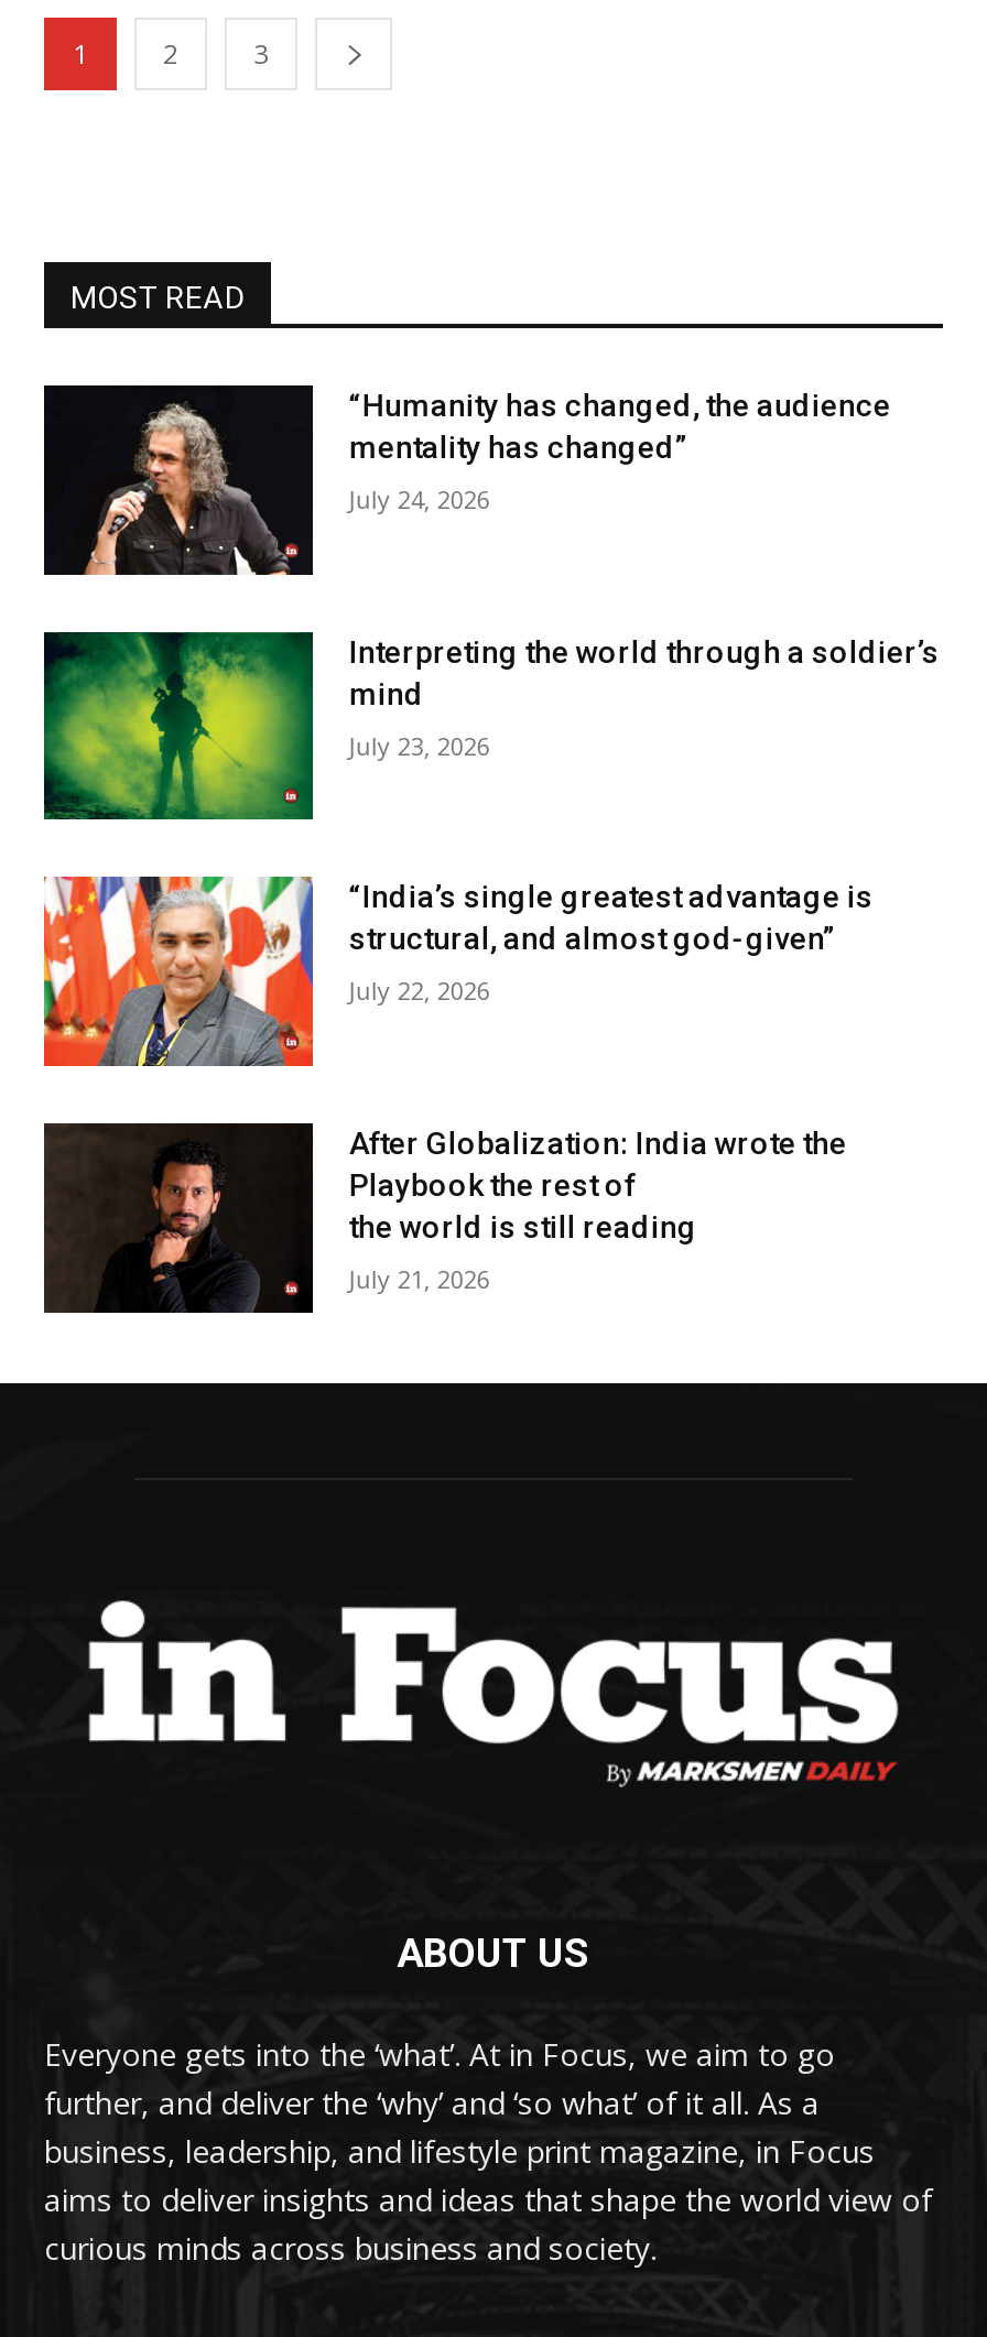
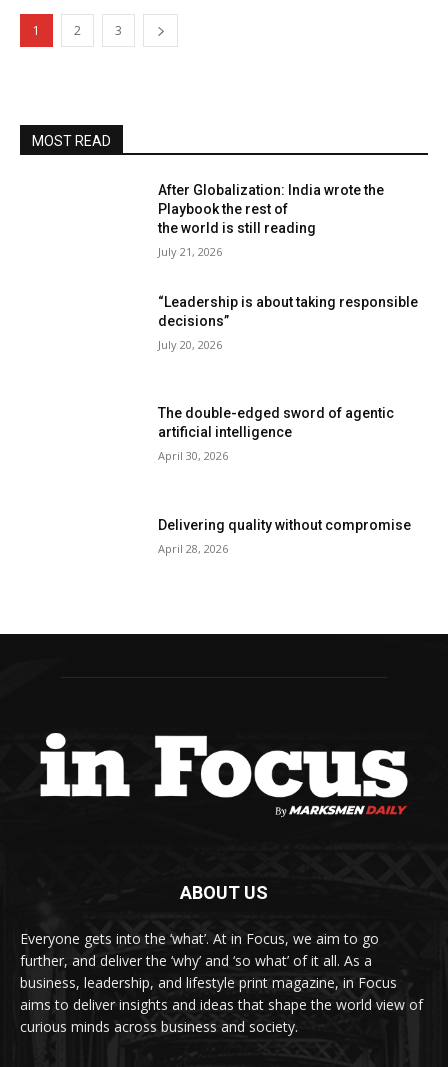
[42,383,891,577] [image] | “Humanity has changed, the audience | mentality has changed” | July 24, 2026 -> none
[42,630,939,822] [image] | Interpreting the world through a soldier’s | mind | July 23, 2026 -> none
[42,874,873,1068] [image] | “India’s single greatest advantage is | structural, and almost god-given” | July 22, 2026 -> none
[42,1121,315,1315] [image] -> none
moved [349,1126,847,1295] -> [158,182,384,259]: After Globalization: India wrote the | Playbook the rest of | the world is still reading | July 21, 2026
none -> [158,294,418,352] “Leadership is about taking responsible | decisions” | July 20, 2026
none -> [158,405,394,463] The double-edged sword of agentic | artificial intelligence | April 30, 2026
none -> [158,517,417,556] Delivering quality without compromise | April 28, 2026

